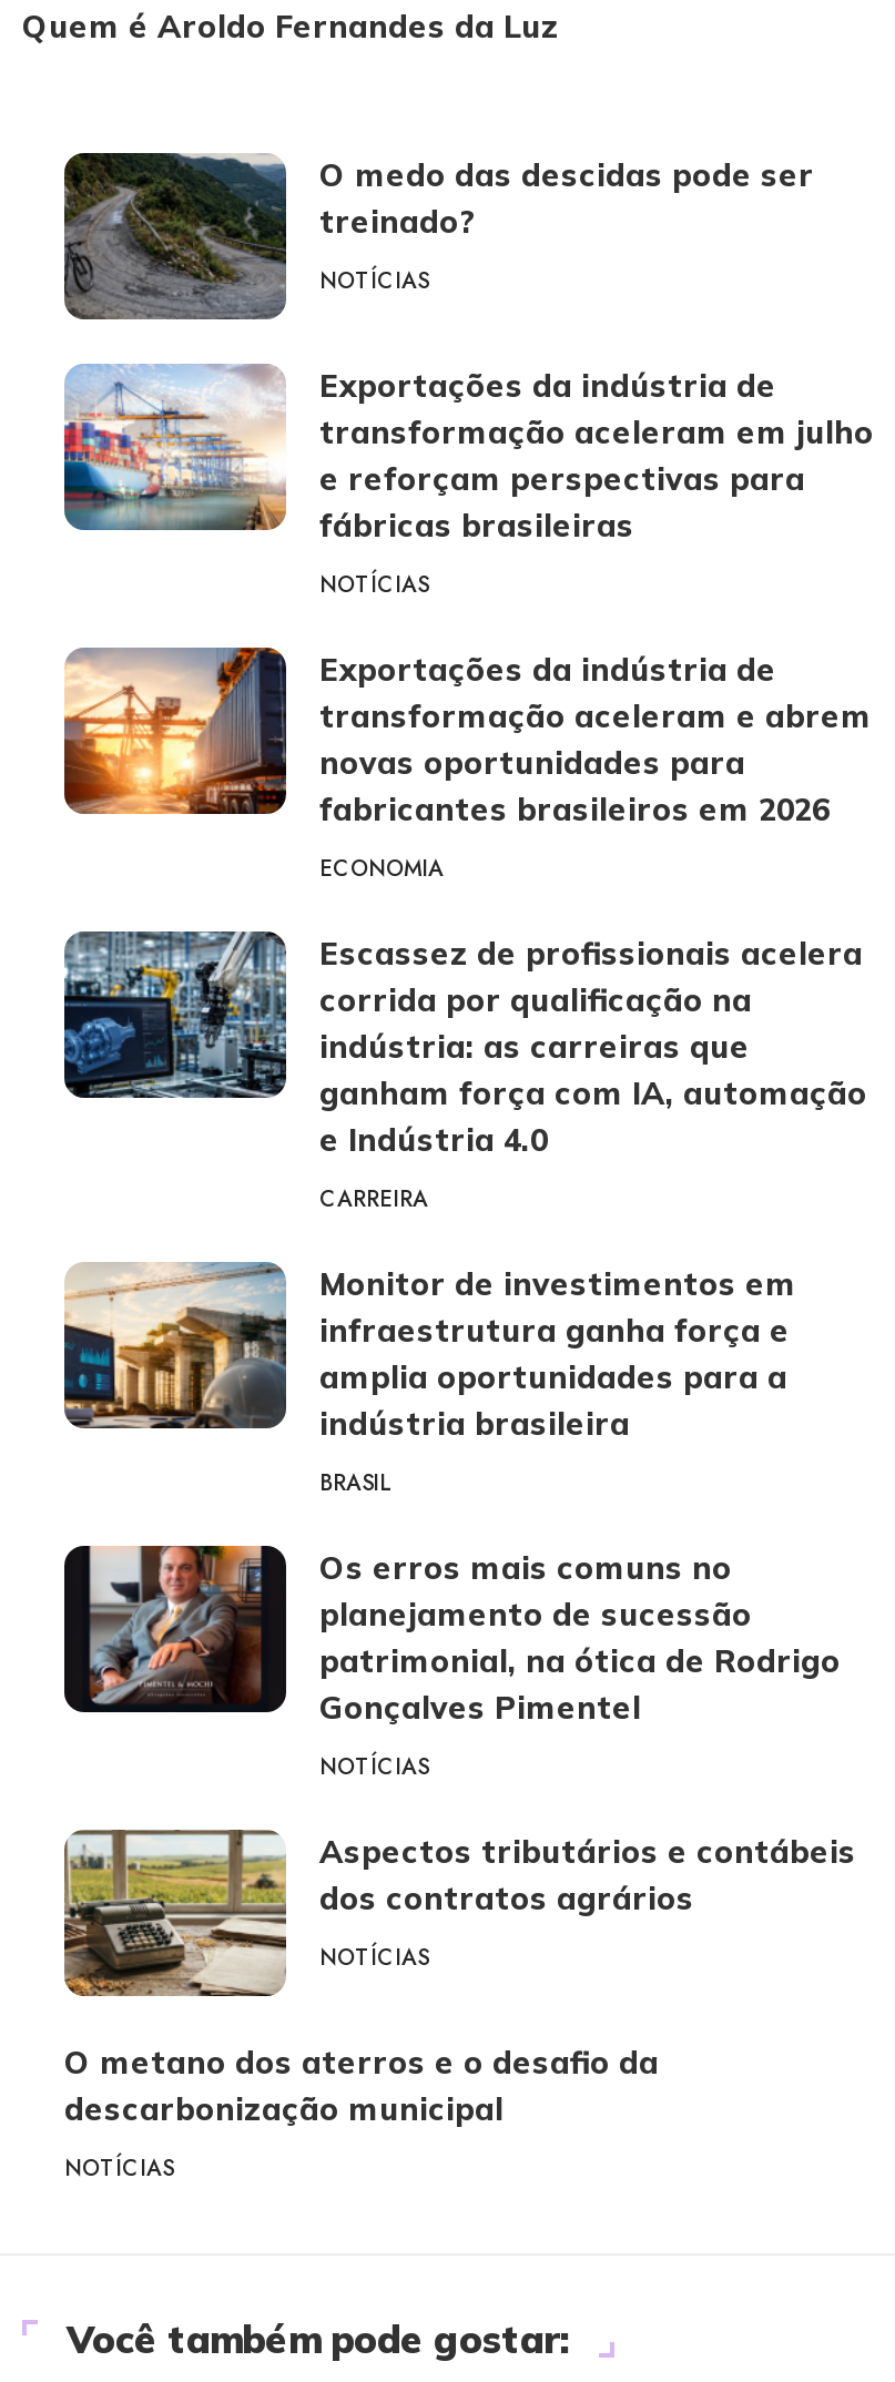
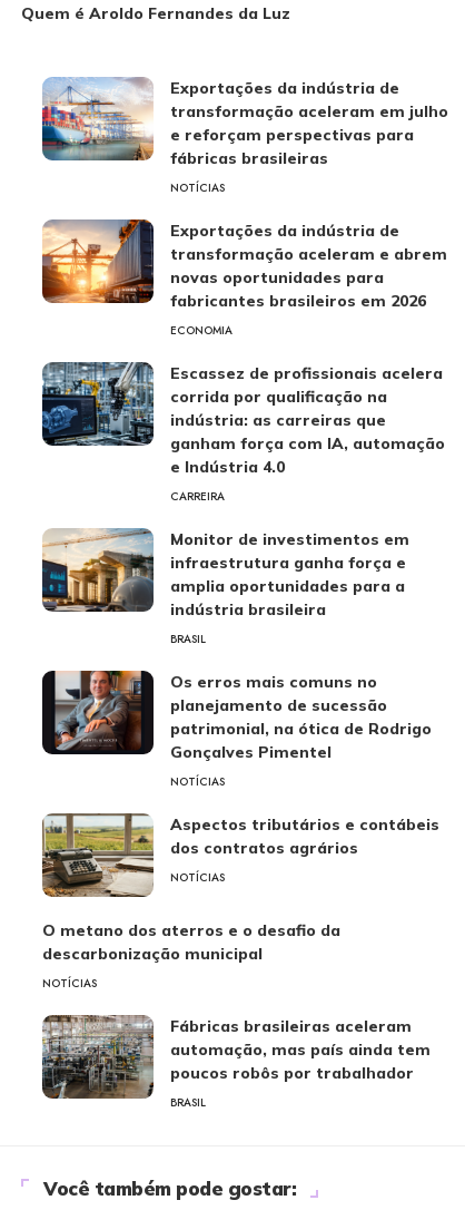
[62,151,814,319] [image] | O medo das descidas pode ser | treinado? | NOTÍCIAS -> none
moved [60,362,874,2184] -> [40,76,448,991]: [image] | Exportações da indústria de | transformação aceleram em julho | ... | descarbonização municipal | NOTÍCIAS
none -> [41,1014,431,1110] [image] | Fábricas brasileiras aceleram | automação, mas país ainda tem | poucos robôs por trabalhador | BRASIL

